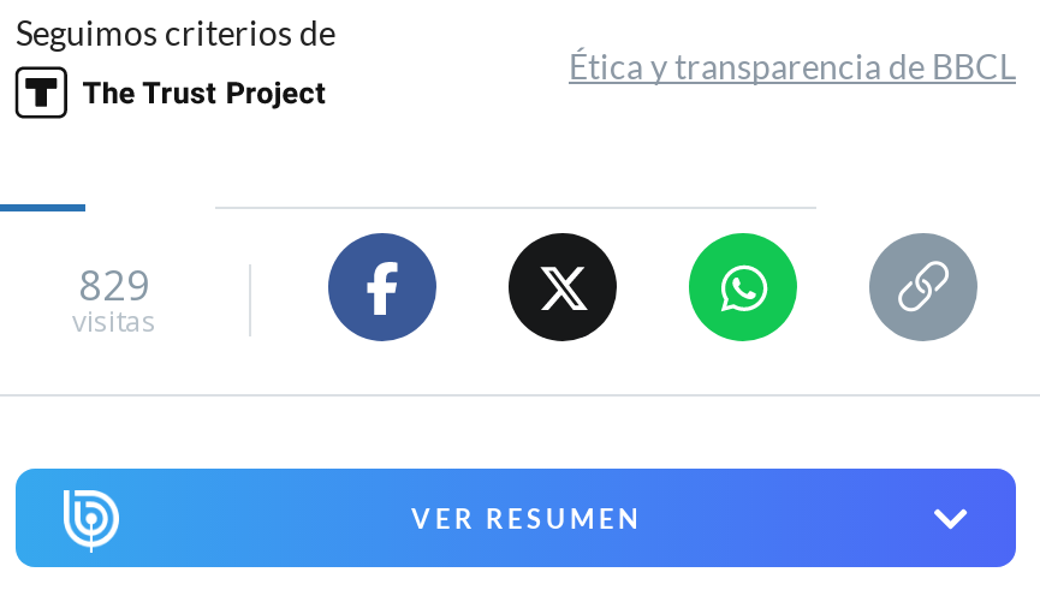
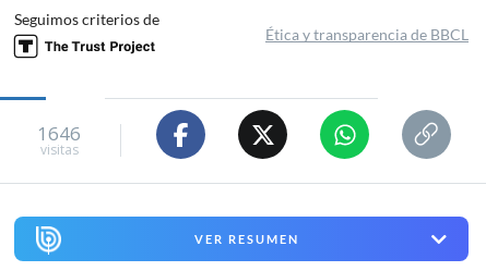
[78,257,150,312] 829 -> [37,121,81,146] 1646

